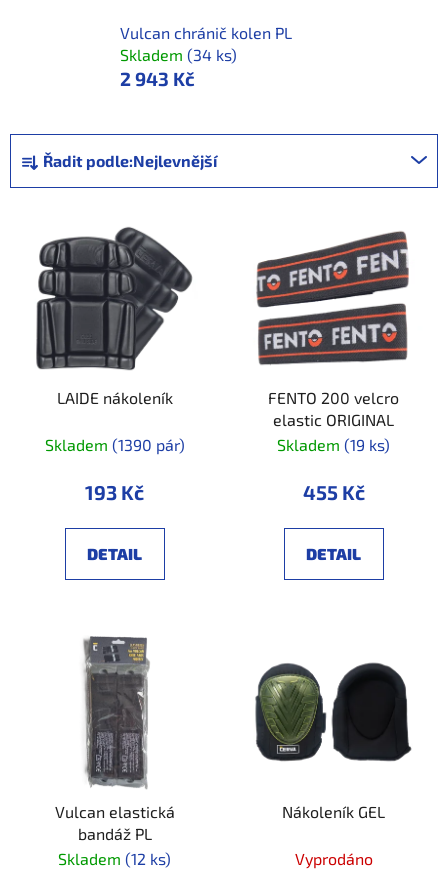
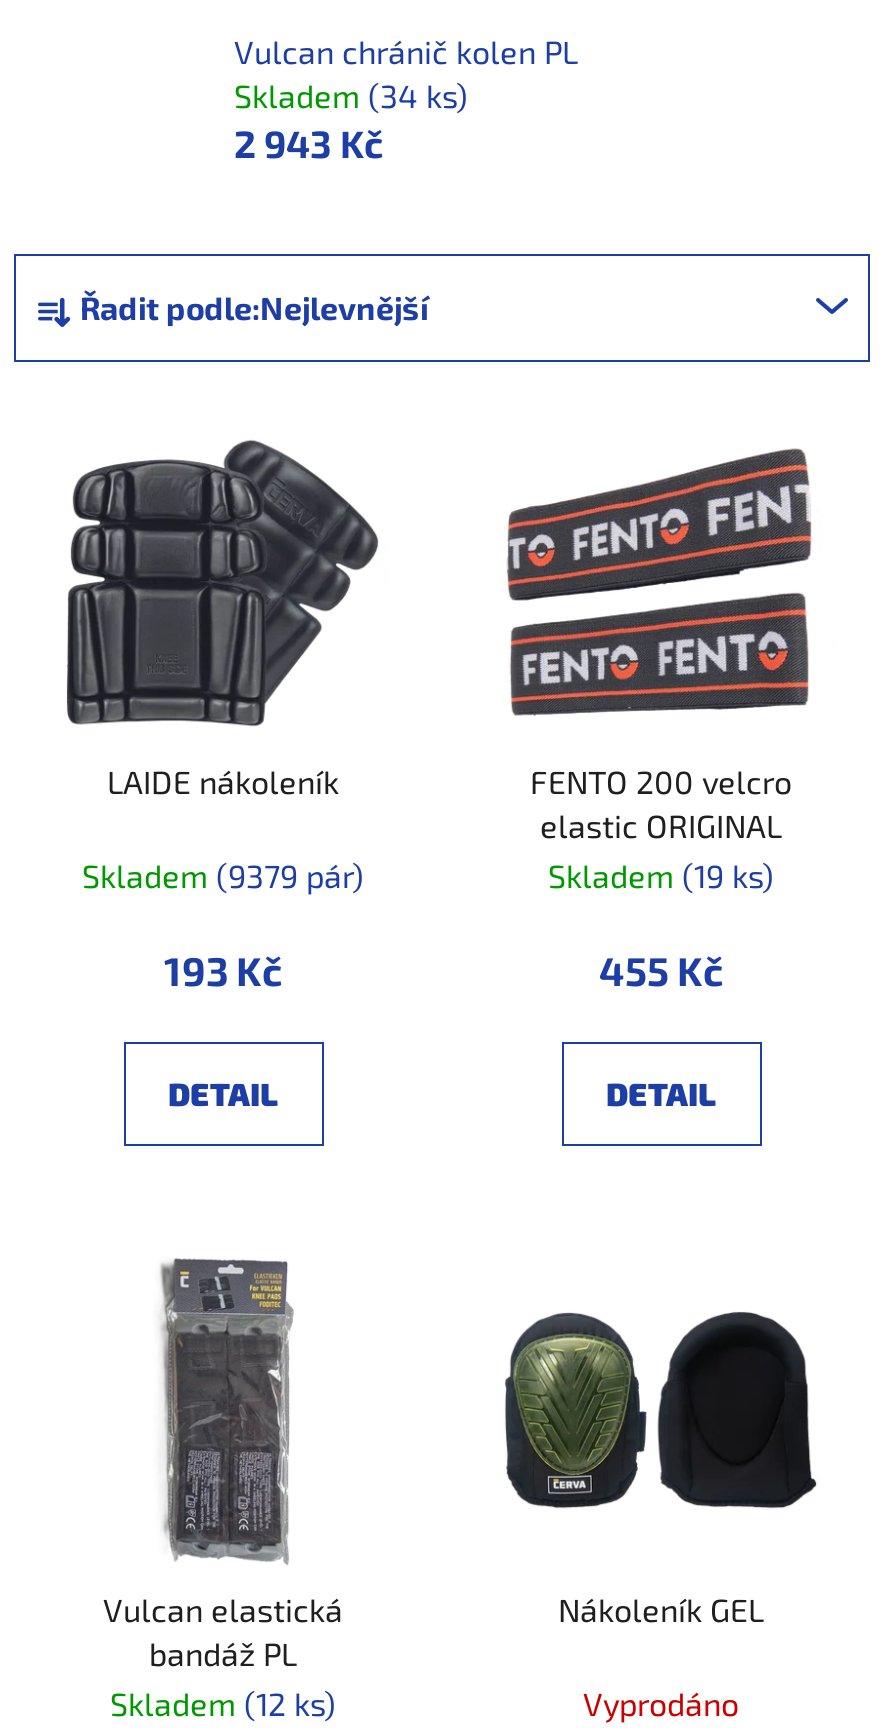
[44,435,184,454] Skladem (1390 pár) -> [82,856,364,894] Skladem (9379 pár)

